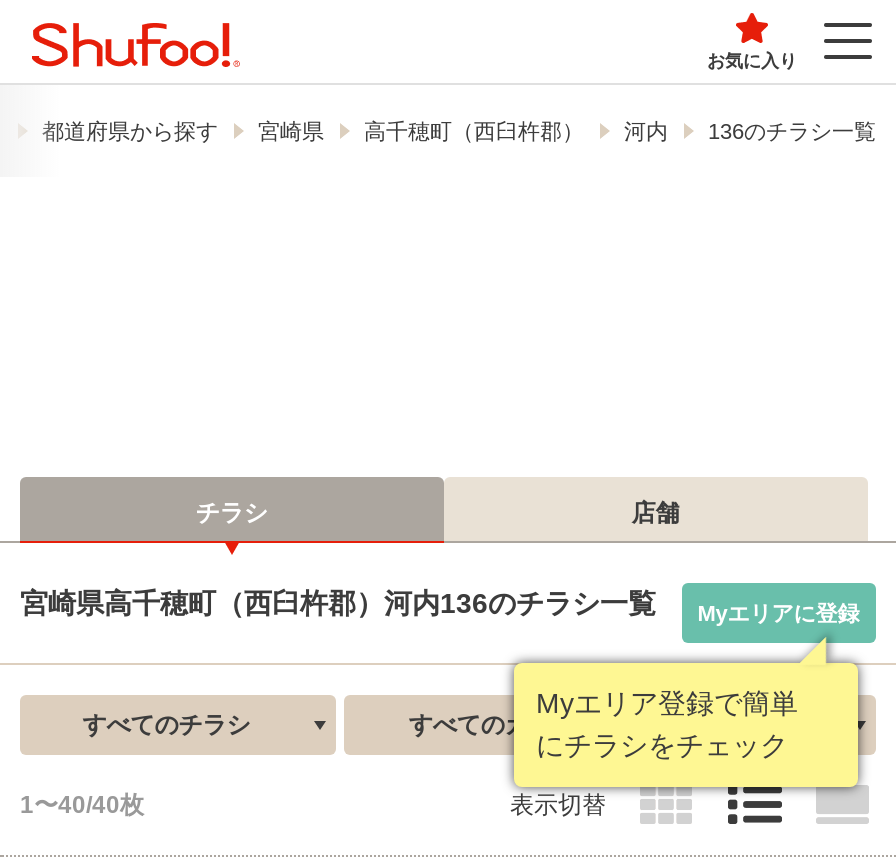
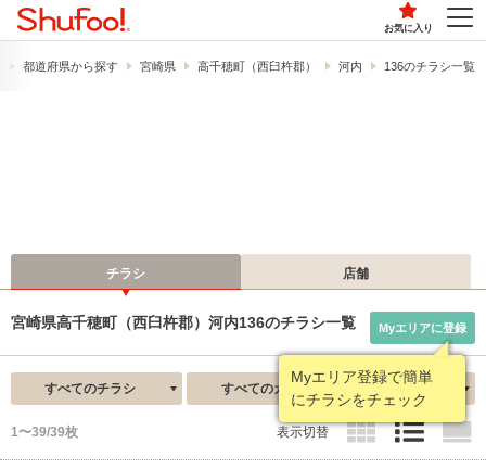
[20,791,144,819] 1〜40/40枚 -> [11,424,78,440] 1〜39/39枚

